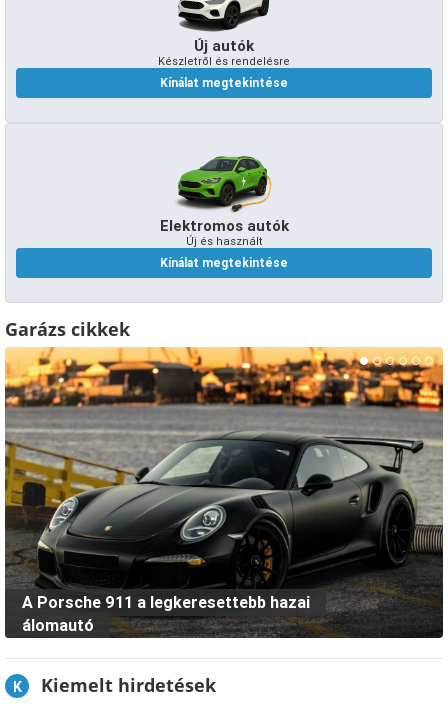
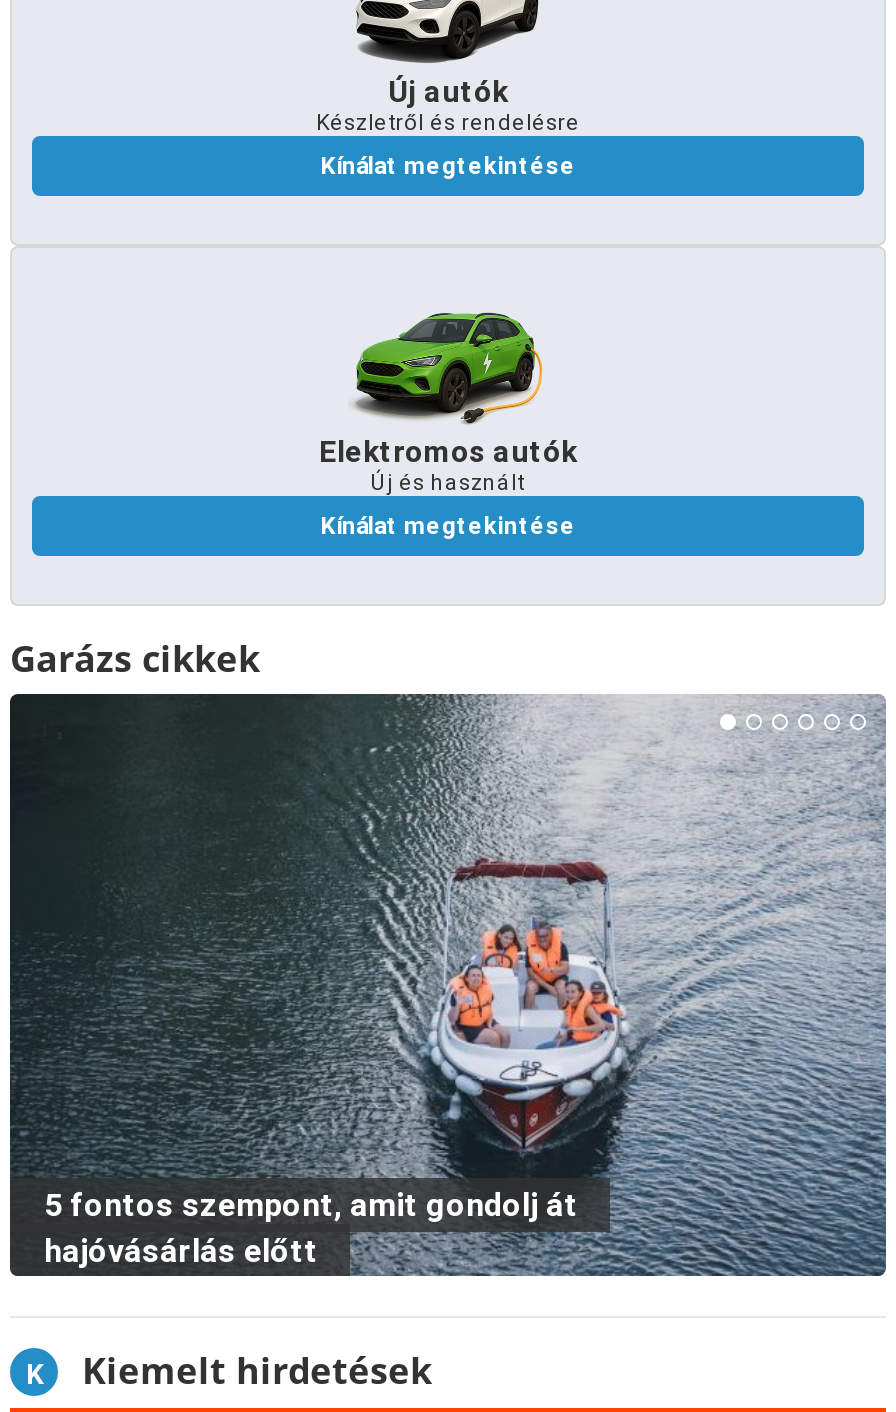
[4,346,444,639] [image] | A Porsche 911 a legkeresettebb hazai | álomautó -> [8,692,888,1278] [image] | 5 fontos szempont, amit gondolj át | hajóvásárlás előtt

